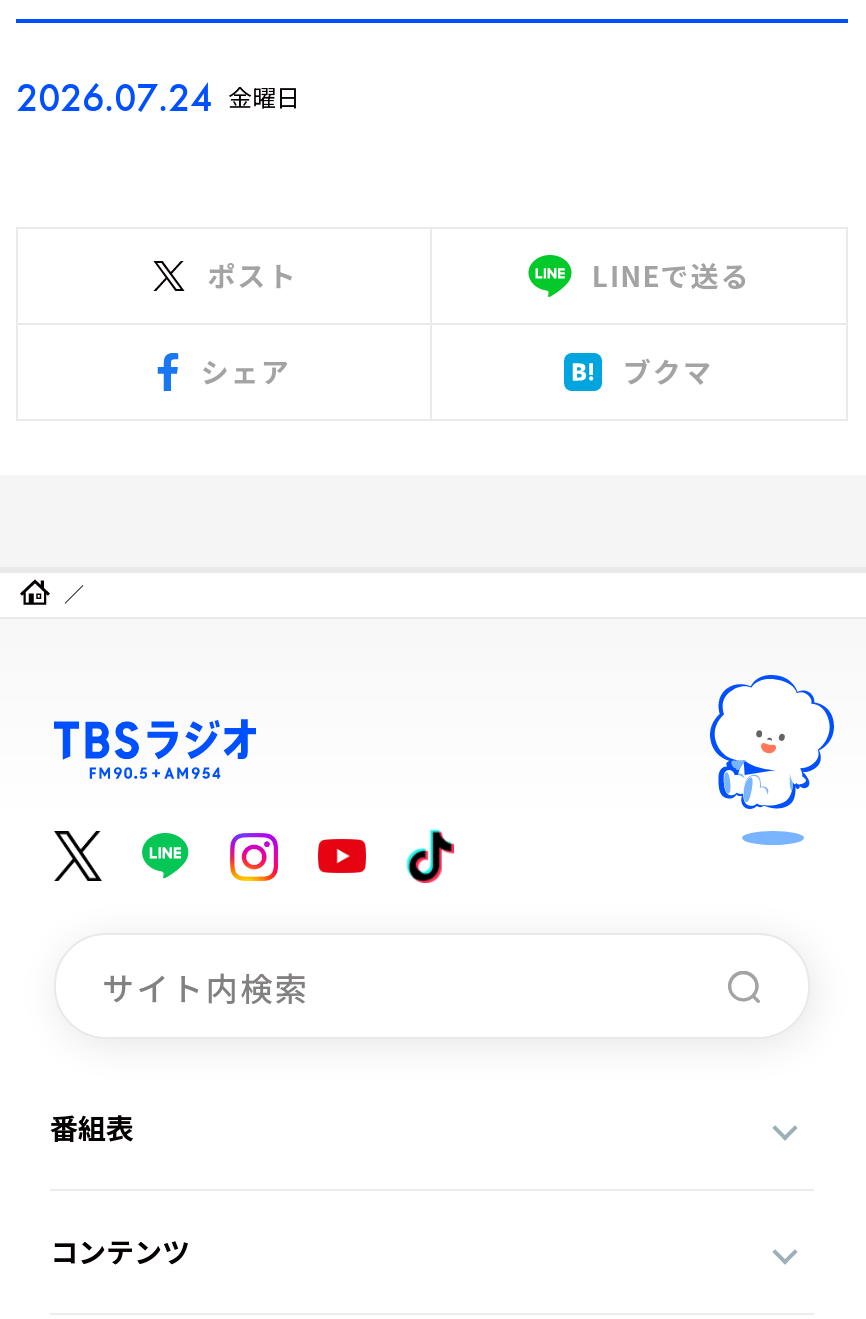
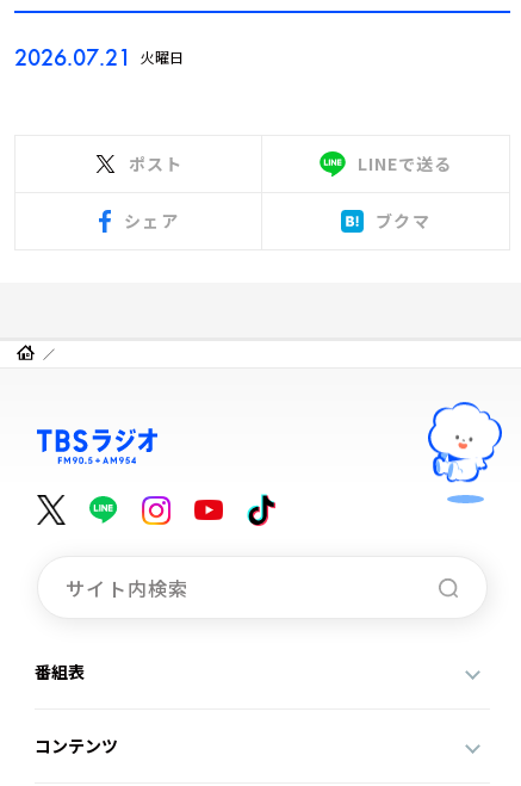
[16,73,300,121] 2026.07.24 金曜日 -> [14,43,184,72] 2026.07.21 火曜日

